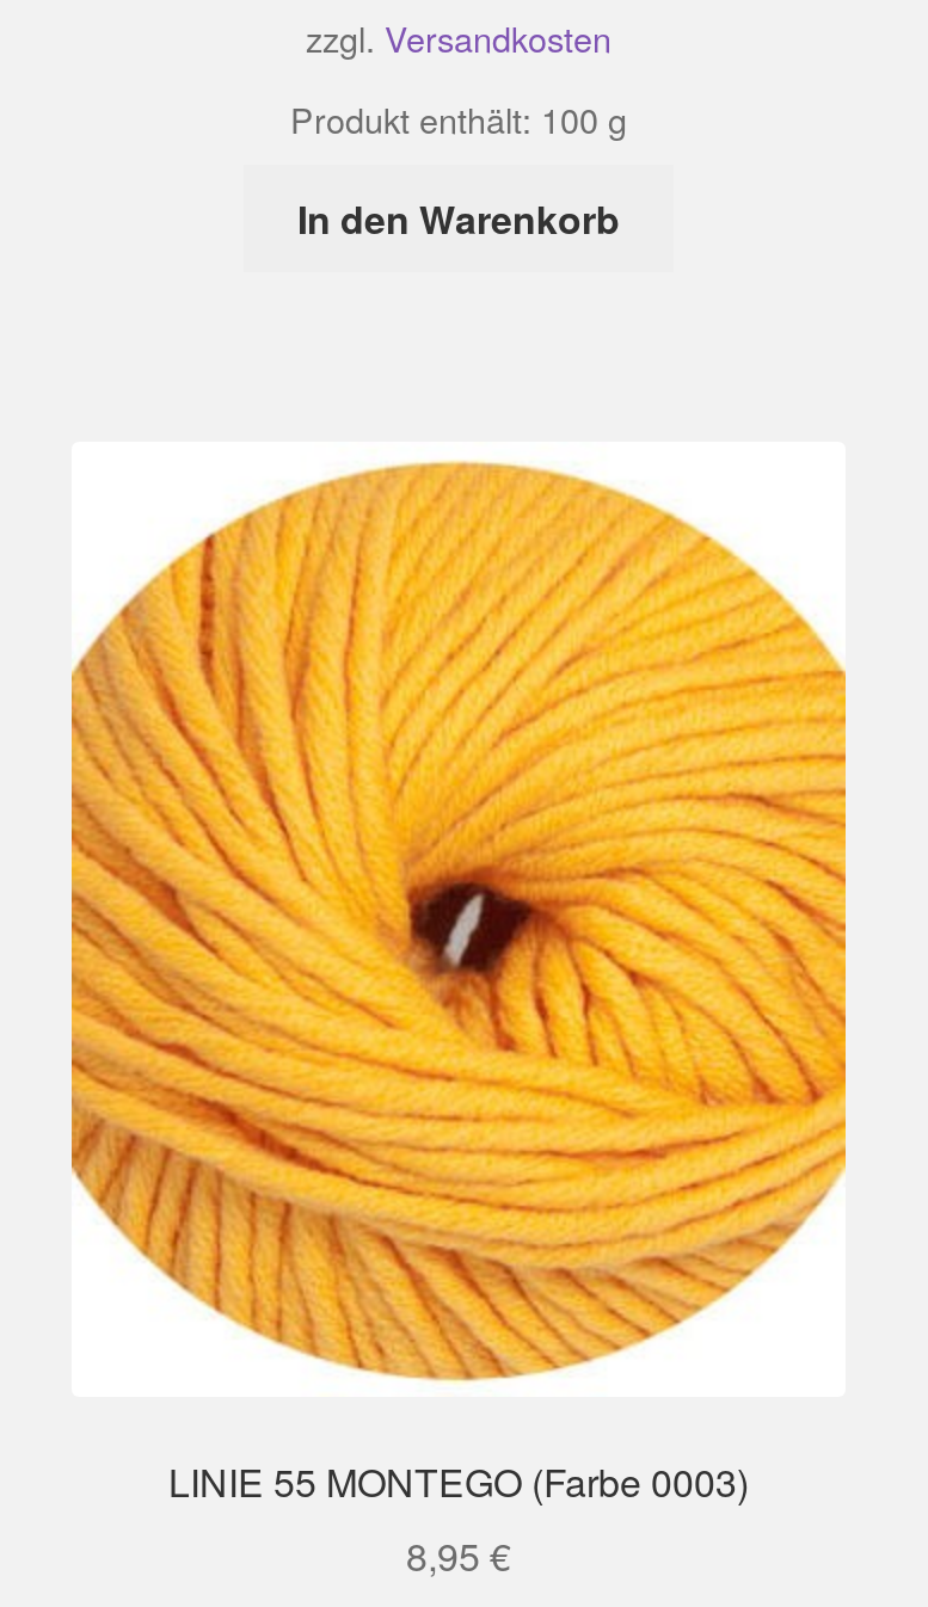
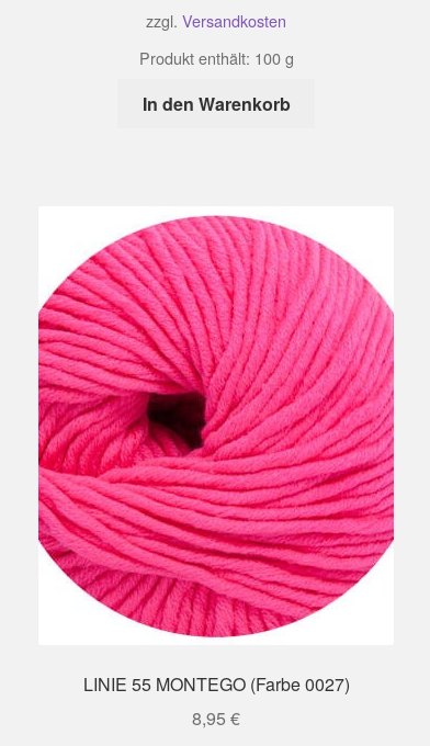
[69,458,848,1509] [image] | LINIE 55 MONTEGO (Farbe 0003) -> [37,215,395,697] [image] | LINIE 55 MONTEGO (Farbe 0027)

